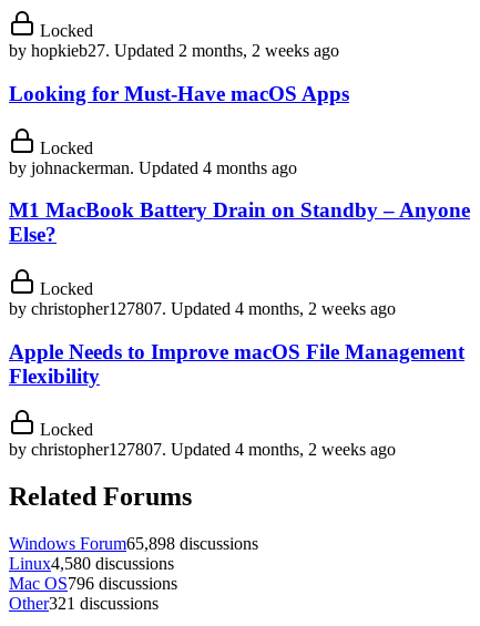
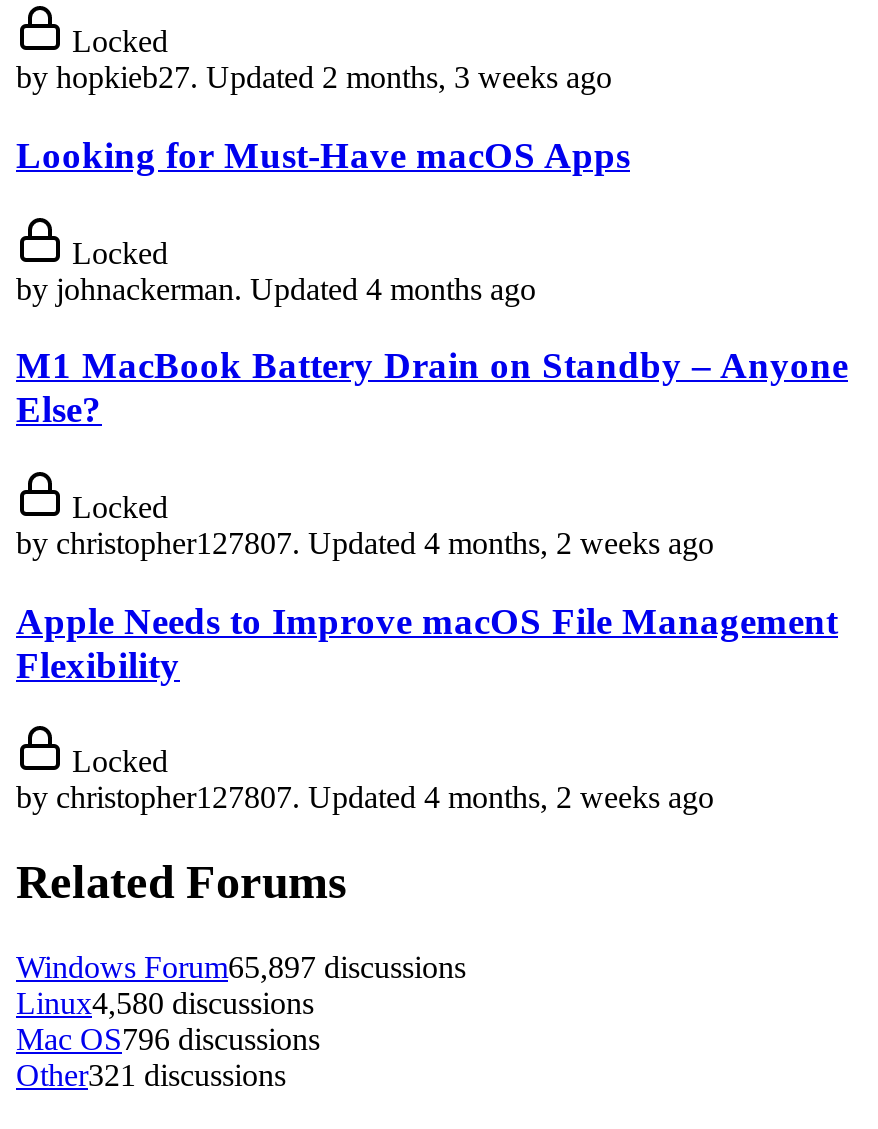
[9,41,339,60] by hopkieb27. Updated 2 months, 2 weeks ago -> [16,60,612,94] by hopkieb27. Updated 2 months, 3 weeks ago
[9,534,258,553] Windows Forum65,898 discussions -> [16,951,466,985] Windows Forum65,897 discussions

